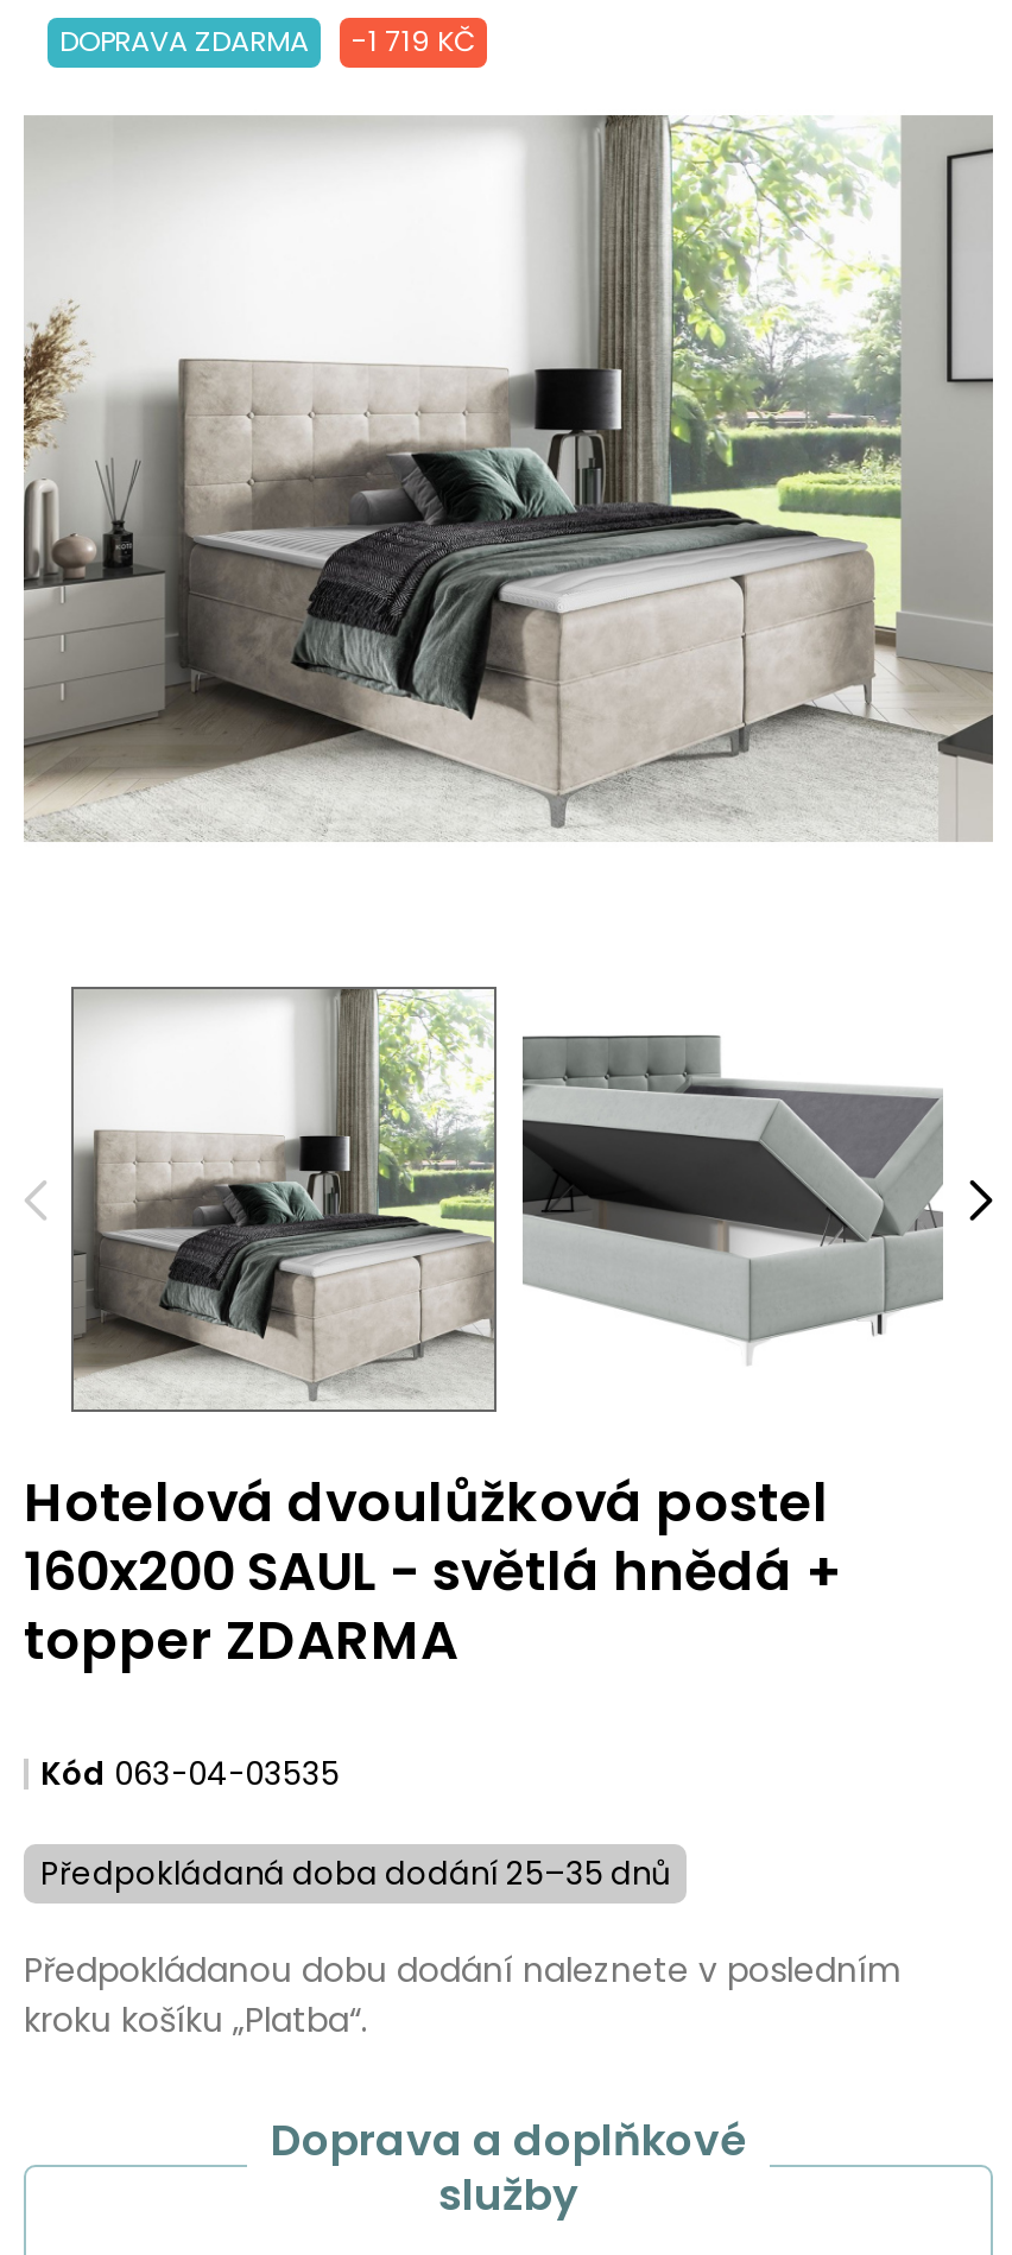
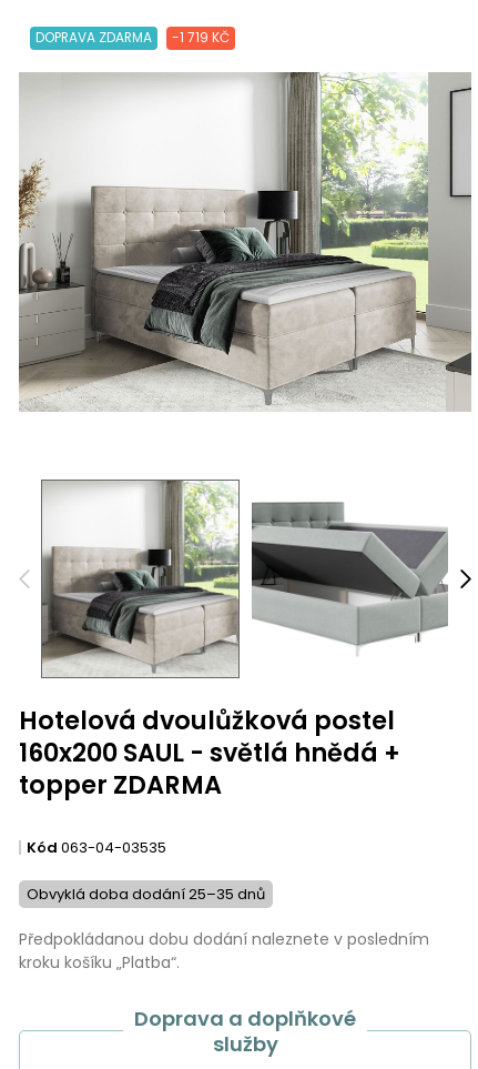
[40,1851,670,1896] Předpokládaná doba dodání 25–35 dnů -> [27,884,265,905] Obvyklá doba dodání 25–35 dnů

